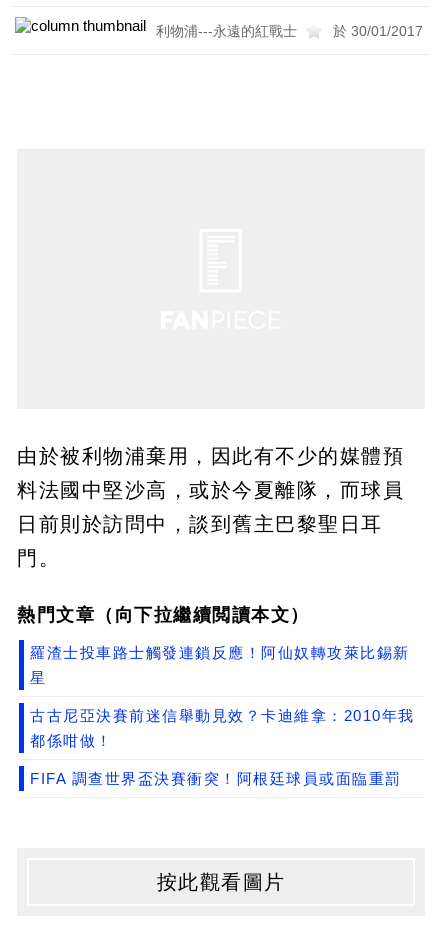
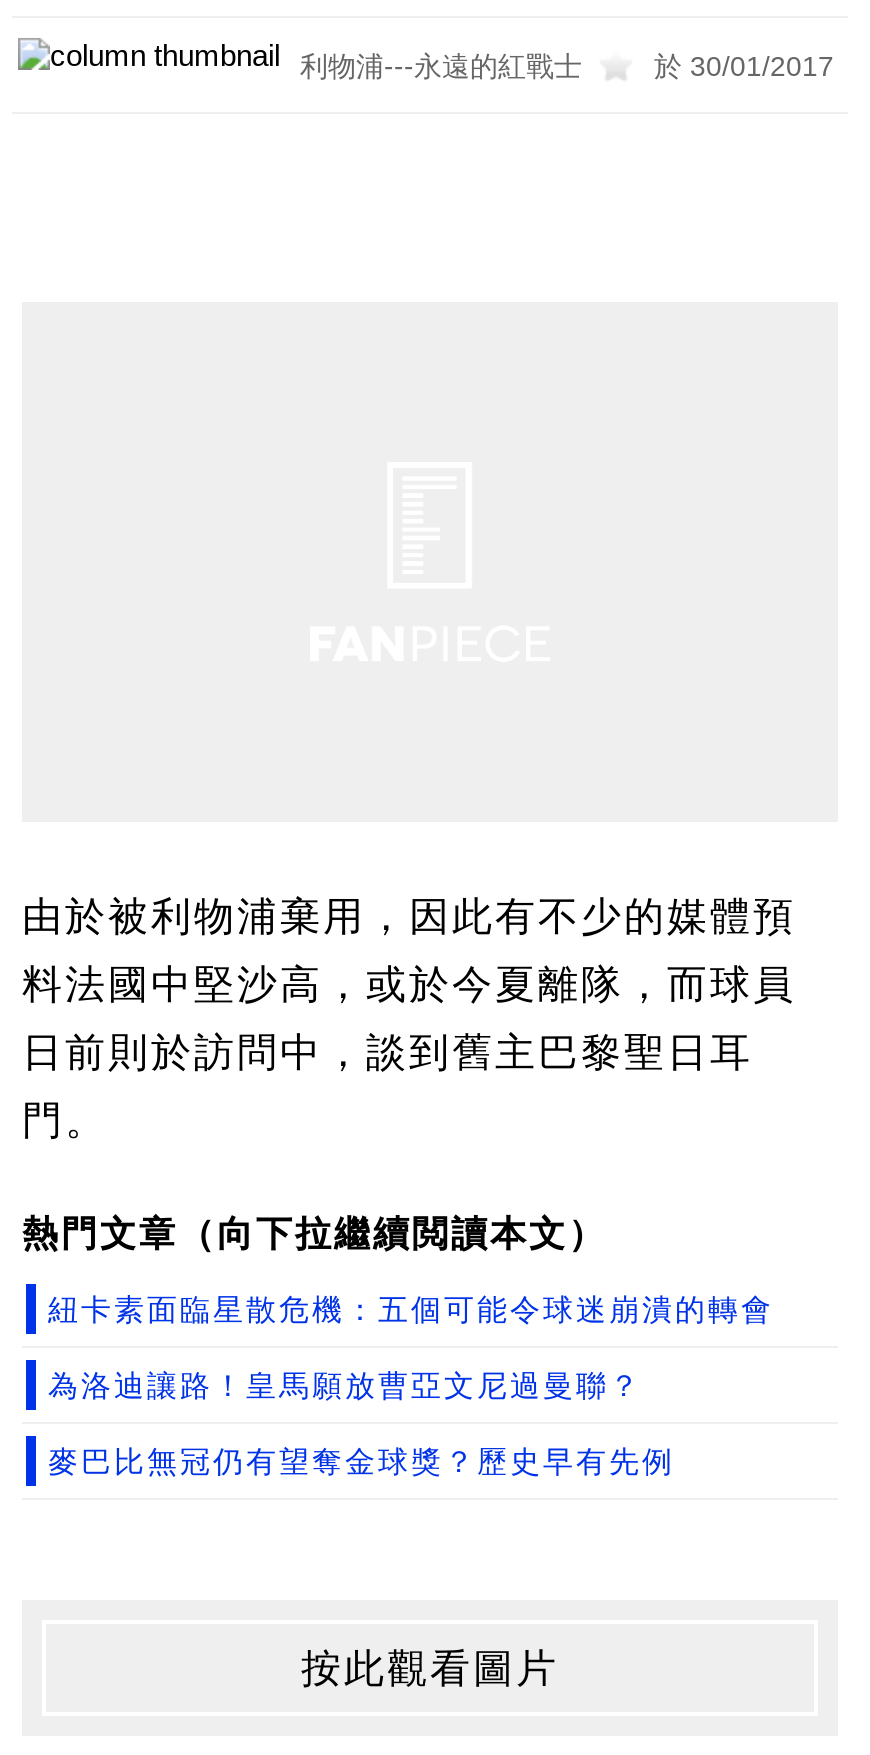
[30,644,414,787] 羅渣士投車路士觸發連鎖反應！阿仙奴轉攻萊比錫新 | 星 | 古古尼亞決賽前迷信舉動見效？卡迪維拿：2010年我 | 都係咁做！ | FIFA 調查世界盃決賽衝突！阿根廷球員或面臨重罰 -> [48,1292,774,1478] 紐卡素面臨星散危機：五個可能令球迷崩潰的轉會 | 為洛迪讓路！皇馬願放曹亞文尼過曼聯？ | 麥巴比無冠仍有望奪金球獎？歷史早有先例

